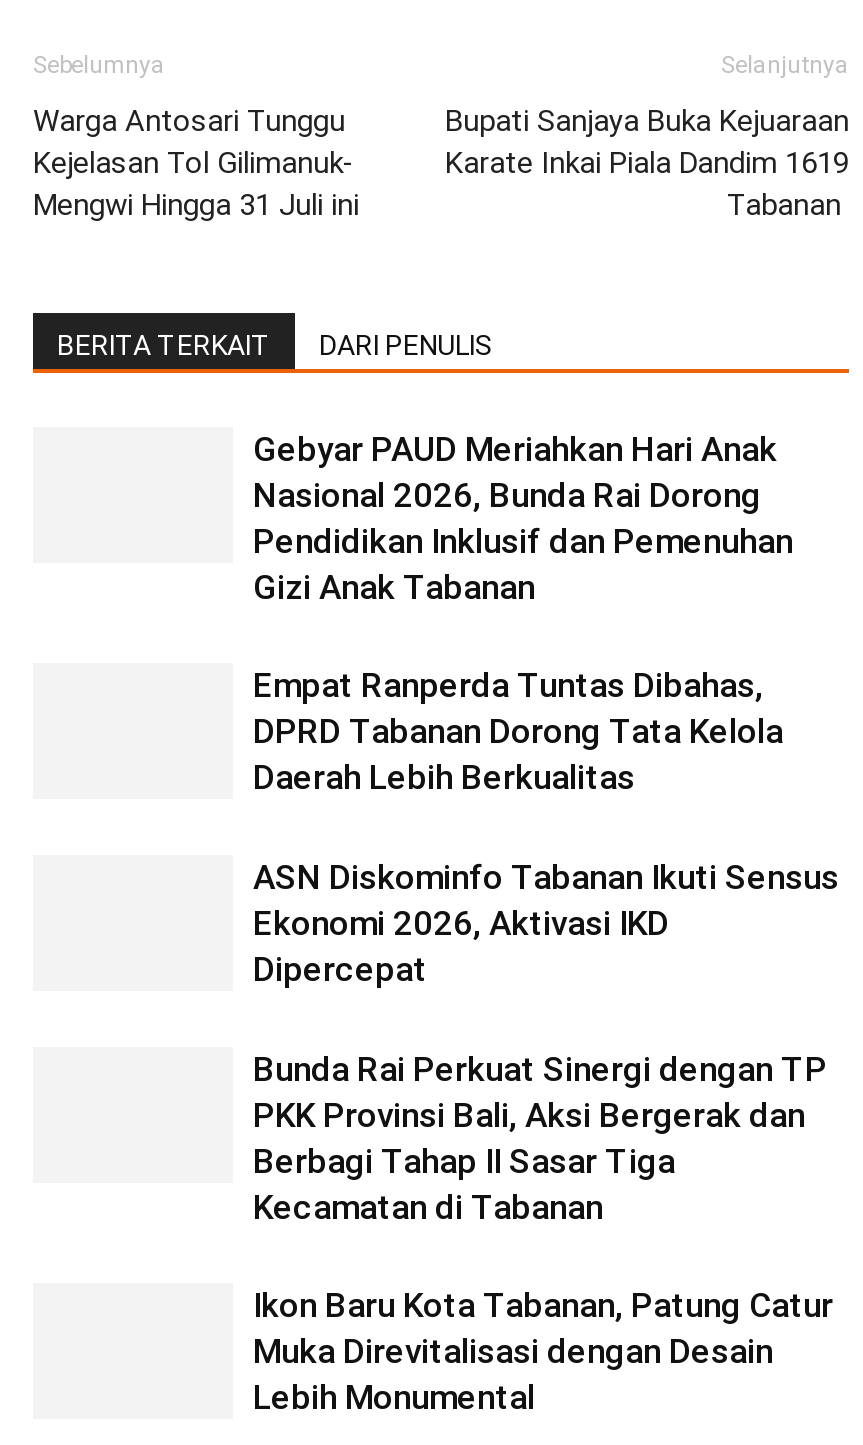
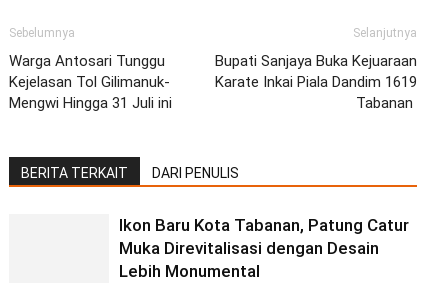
[253,428,839,1226] Gebyar PAUD Meriahkan Hari Anak | Nasional 2026, Bunda Rai Dorong | Pendidikan Inklusif dan Pemenuhan | Gizi Anak Tabanan | Empat Ranperda Tuntas Dibahas, | DPRD Tabanan Dorong Tata Kelola | Daerah Lebih Berkualitas | ASN Diskominfo Tabanan Ikuti Sensus | Ekonomi 2026, Aktivasi IKD | Dipercepat | Bunda Rai Perkuat Sinergi dengan TP | PKK Provinsi Bali, Aksi Bergerak dan | Berbagi Tahap II Sasar Tiga | Kecamatan di Tabanan -> none

